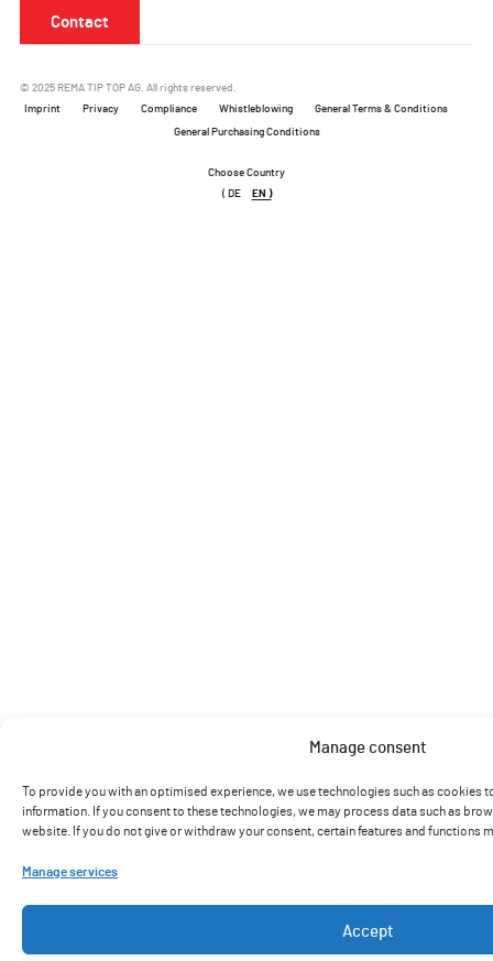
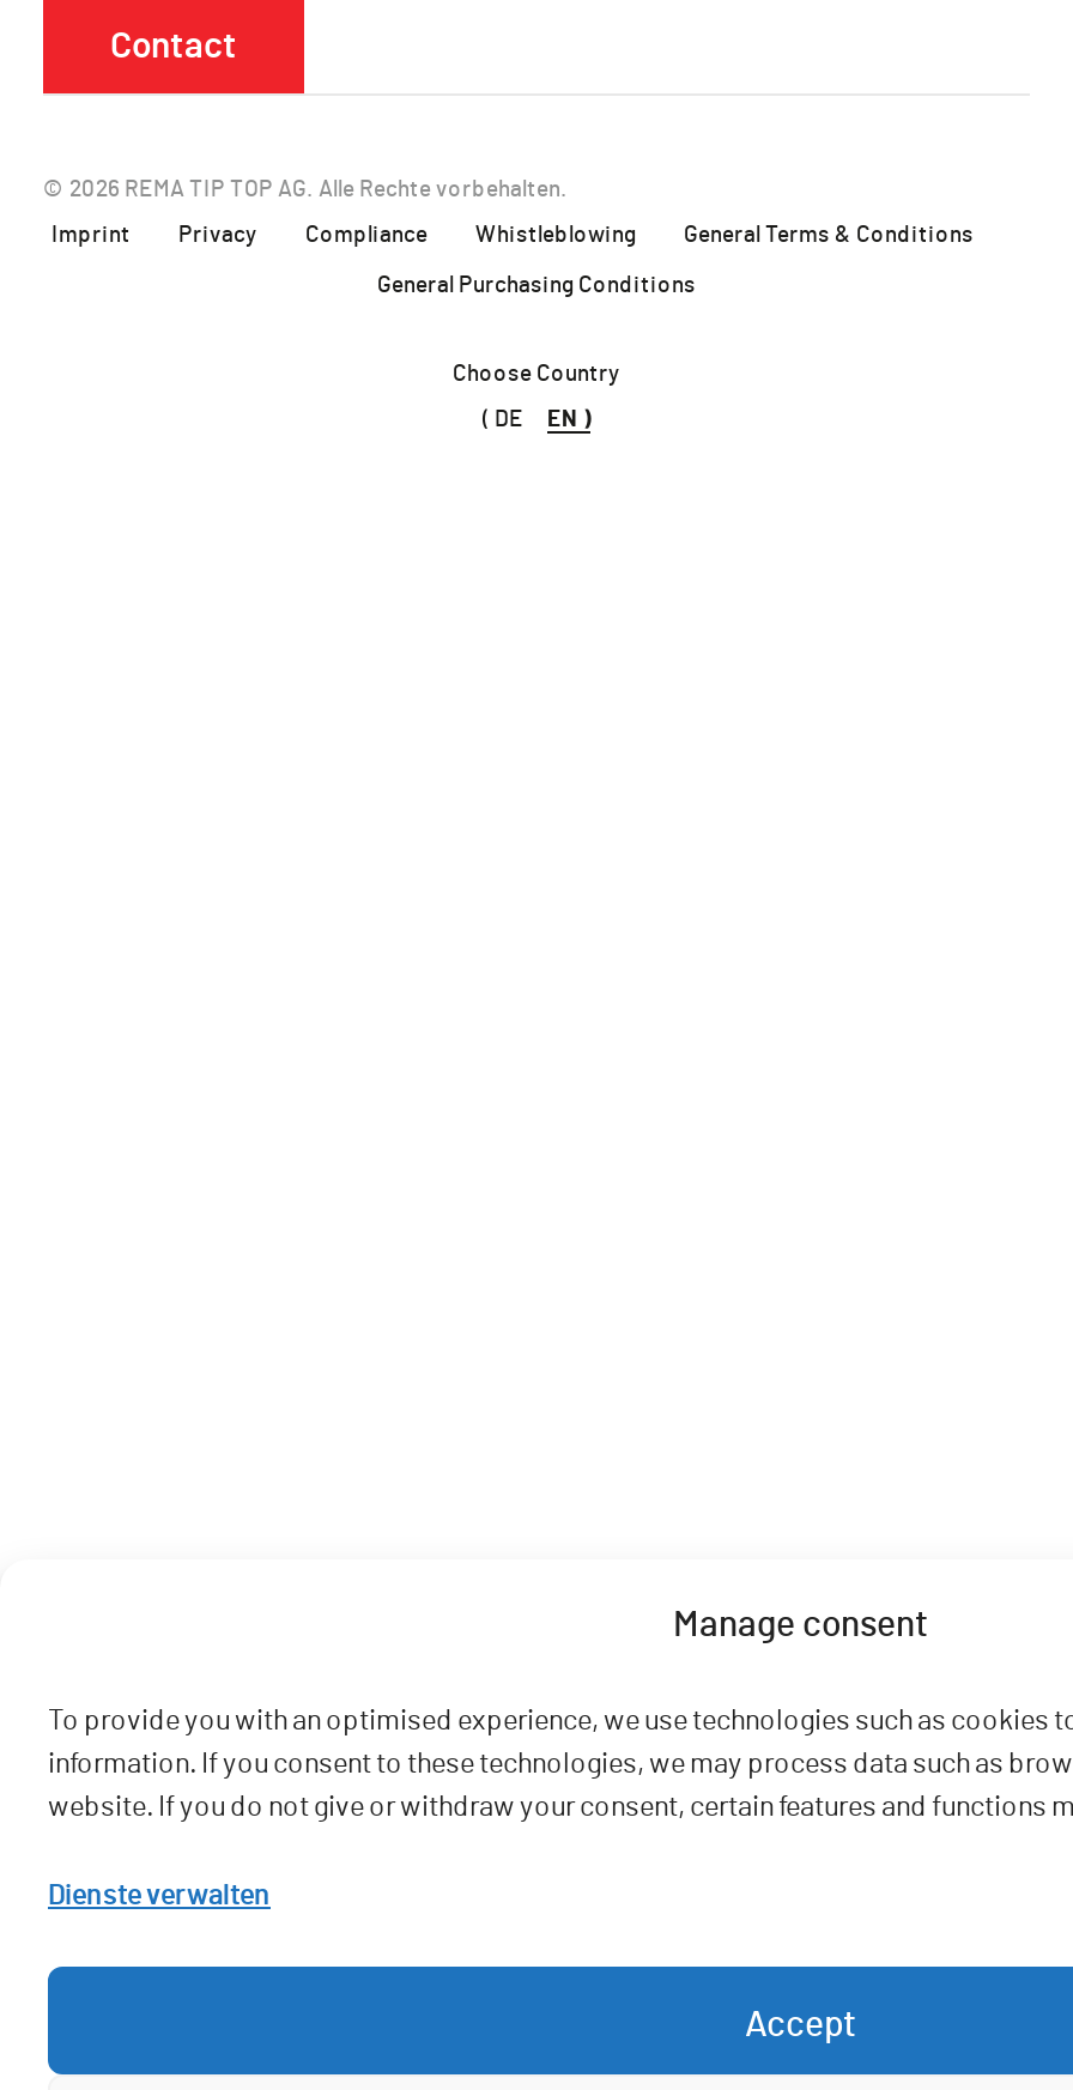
[20,80,237,94] © 2025 REMA TIP TOP AG. All rights reserved. -> [43,172,568,201] © 2026 REMA TIP TOP AG. Alle Rechte vorbehalten.
[22,863,118,878] Manage services -> [48,1876,271,1909] Dienste verwalten

